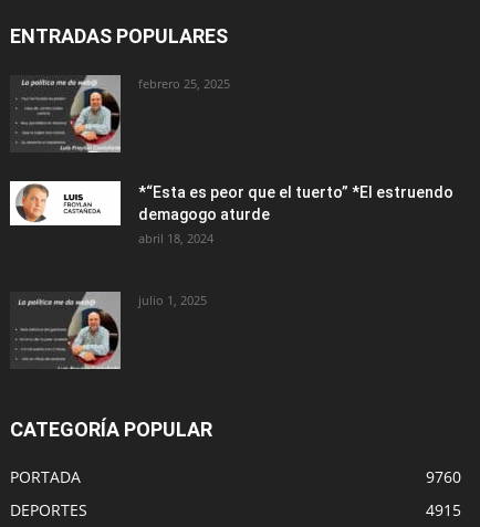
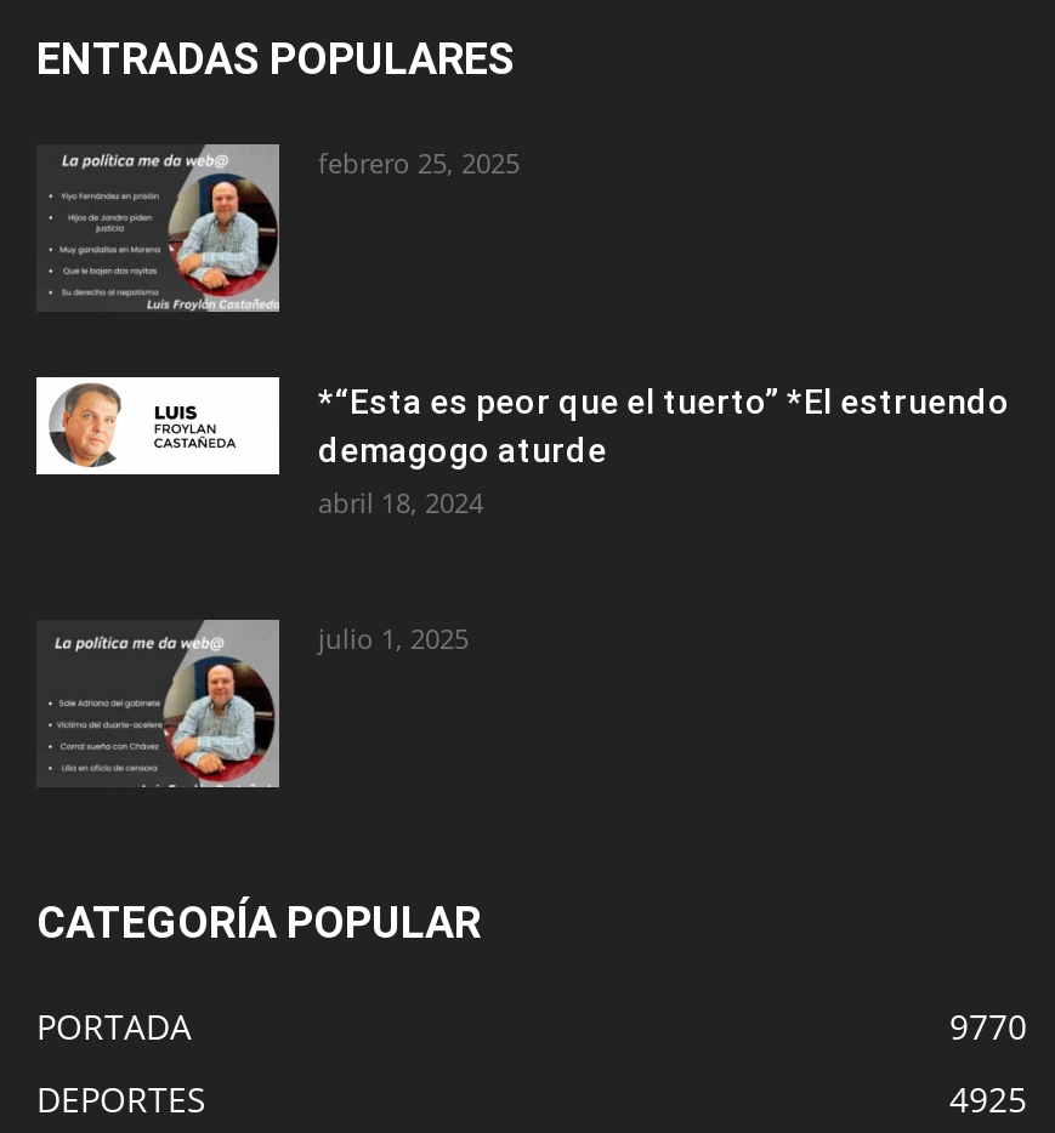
[426,466,461,487] 9760 -> [949,1003,1027,1049] 9770
[426,499,461,520] 4915 -> [949,1076,1027,1122] 4925

